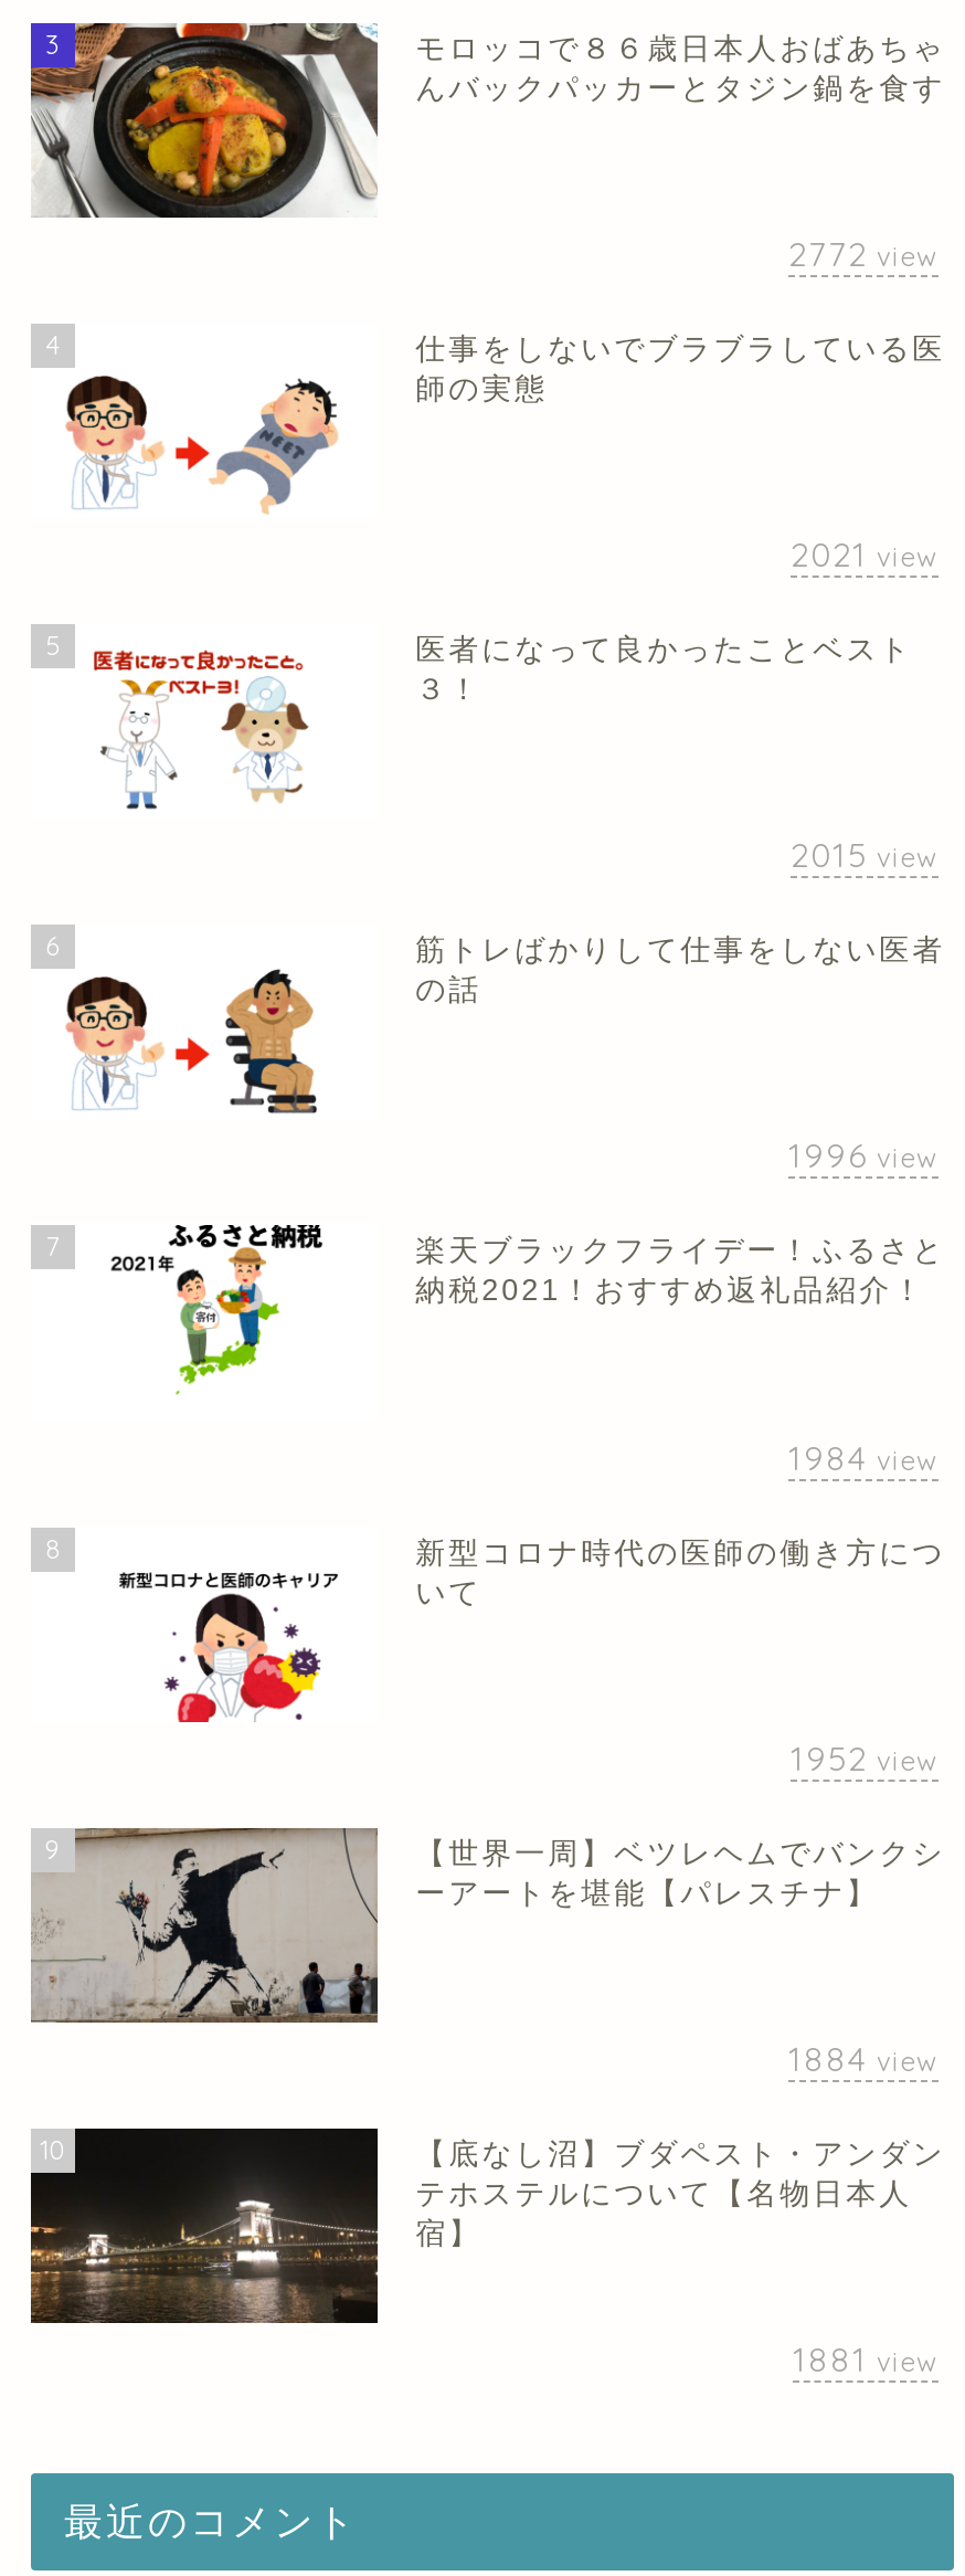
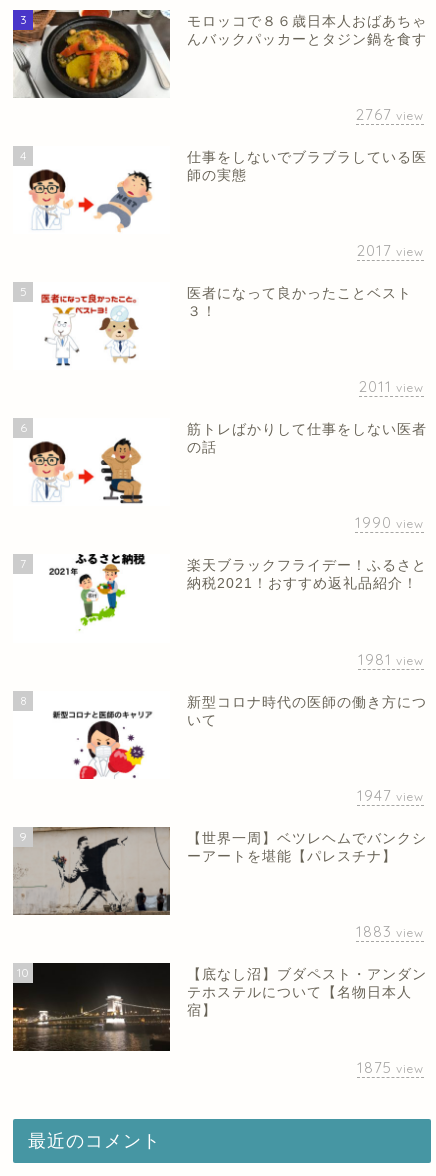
[788,233,939,275] 2772 view -> [356,105,424,124] 2767 view
[791,534,939,576] 2021 view -> [357,241,424,260] 2017 view
[791,834,939,876] 2015 view -> [359,377,424,396] 2011 view
[788,1135,939,1177] 1996 view -> [355,513,424,532] 1990 view
[788,1436,939,1478] 1984 view -> [358,649,424,668] 1981 view
[791,1737,939,1779] 1952 view -> [357,786,424,805] 1947 view
[788,2038,939,2080] 1884 view -> [356,922,424,941] 1883 view
[793,2339,939,2380] 1881 view -> [357,1058,424,1077] 1875 view

